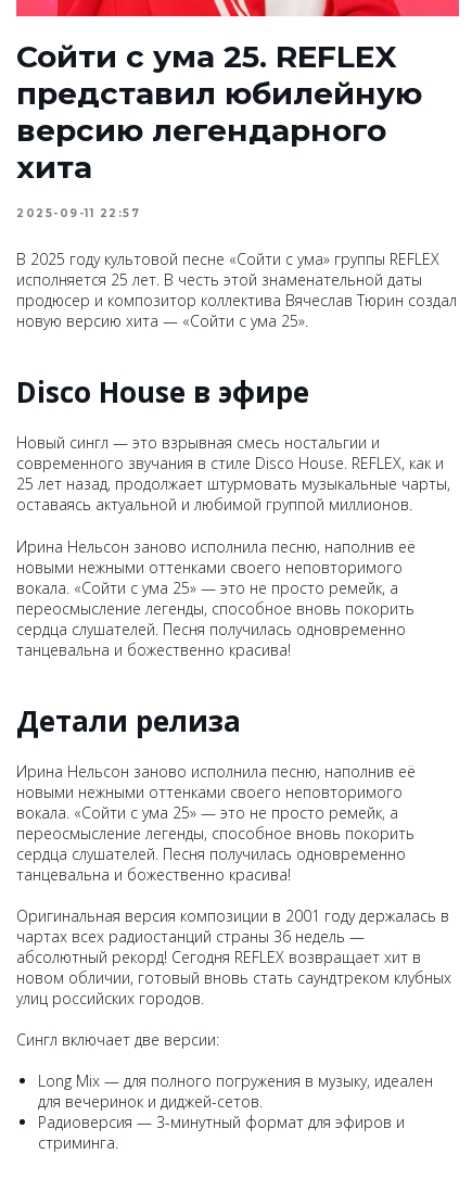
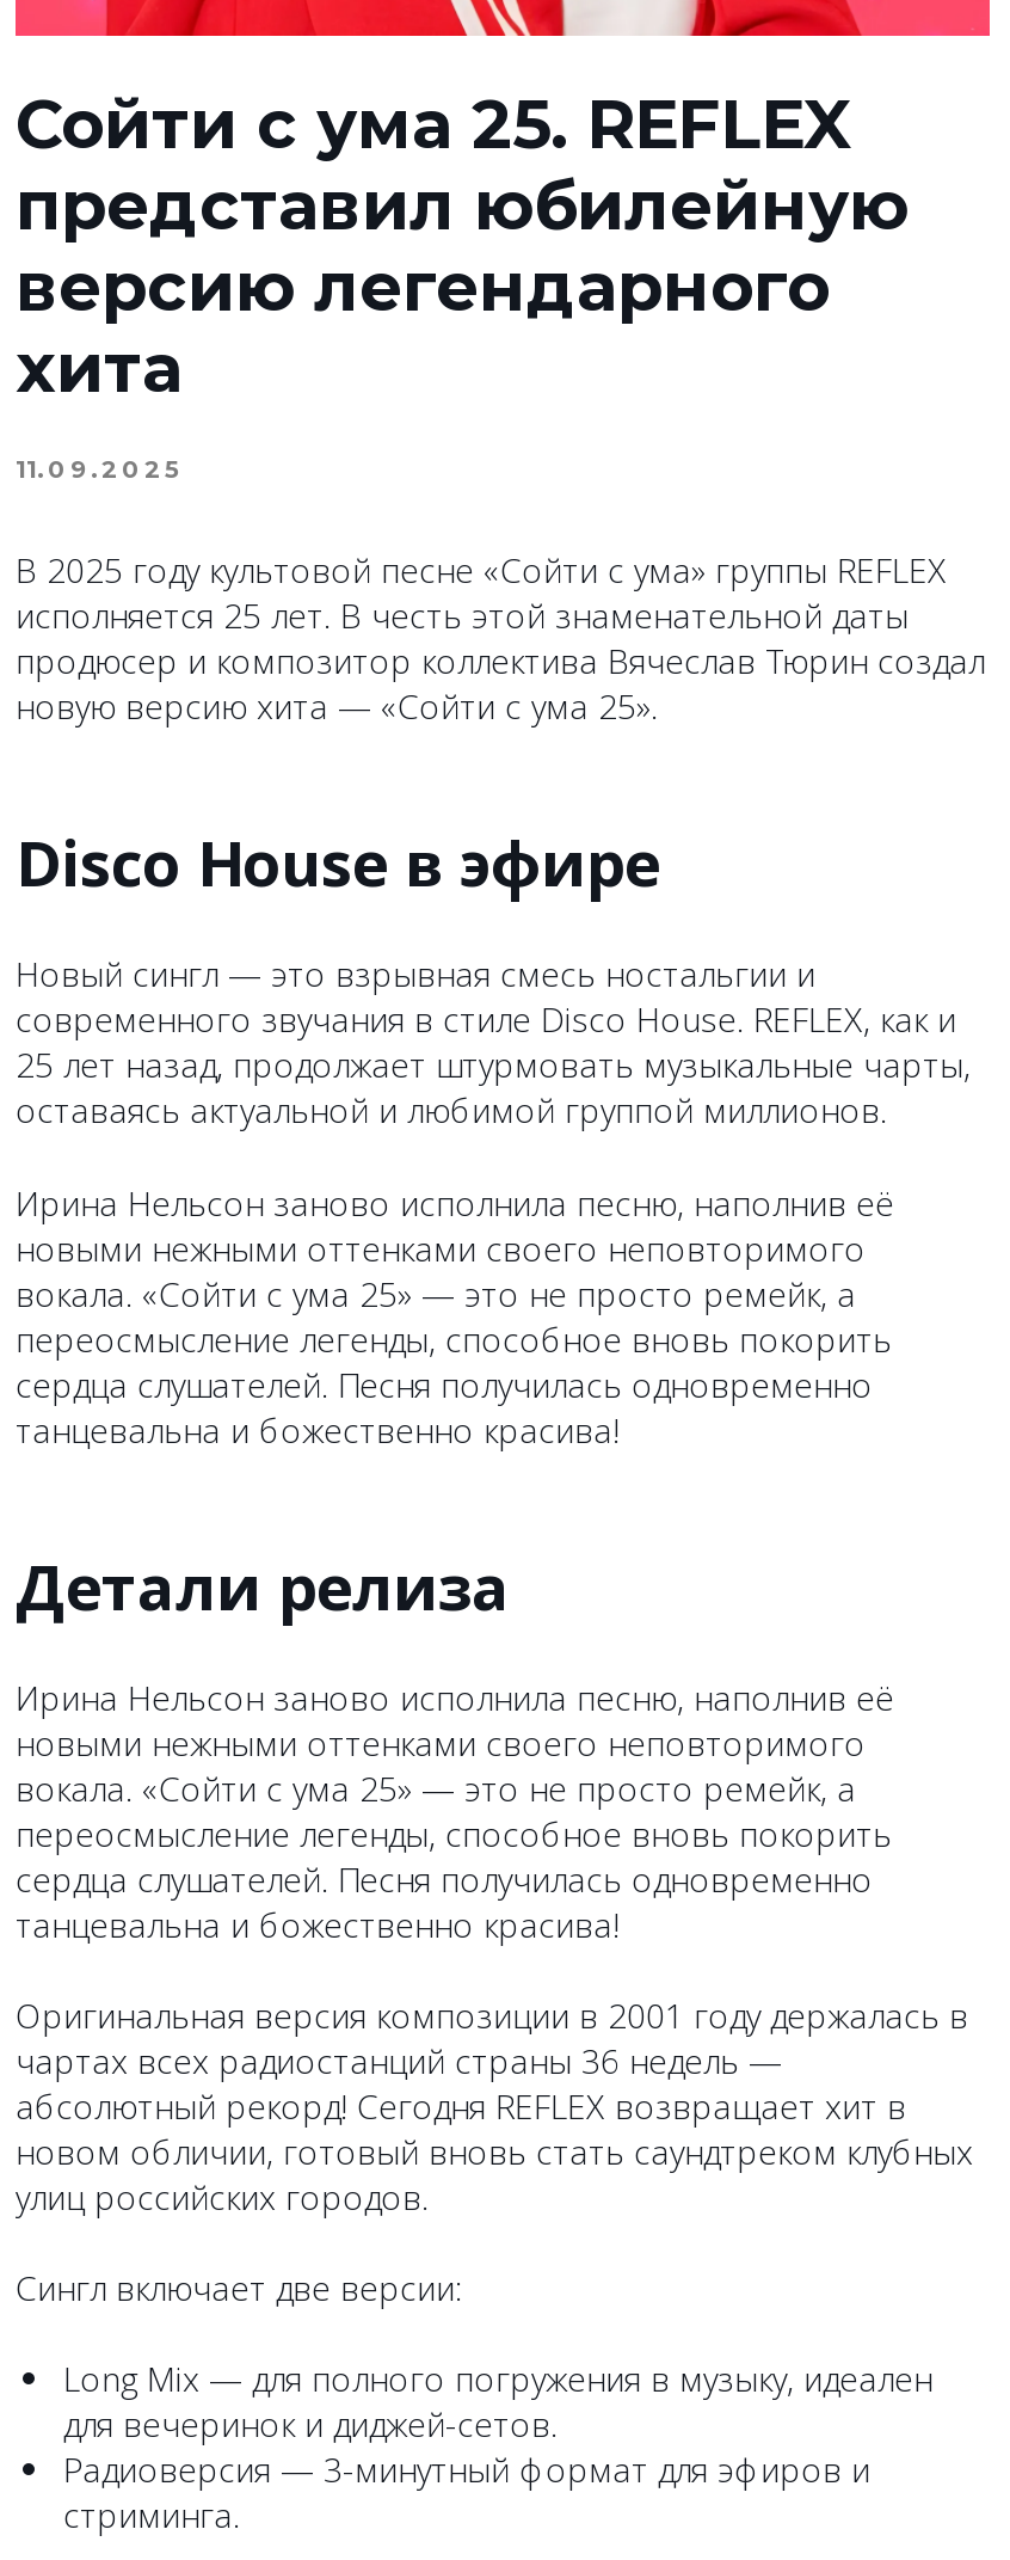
[16,207,140,221] 2025-09-11 22:57 -> [16,455,183,486] 11.09.2025

